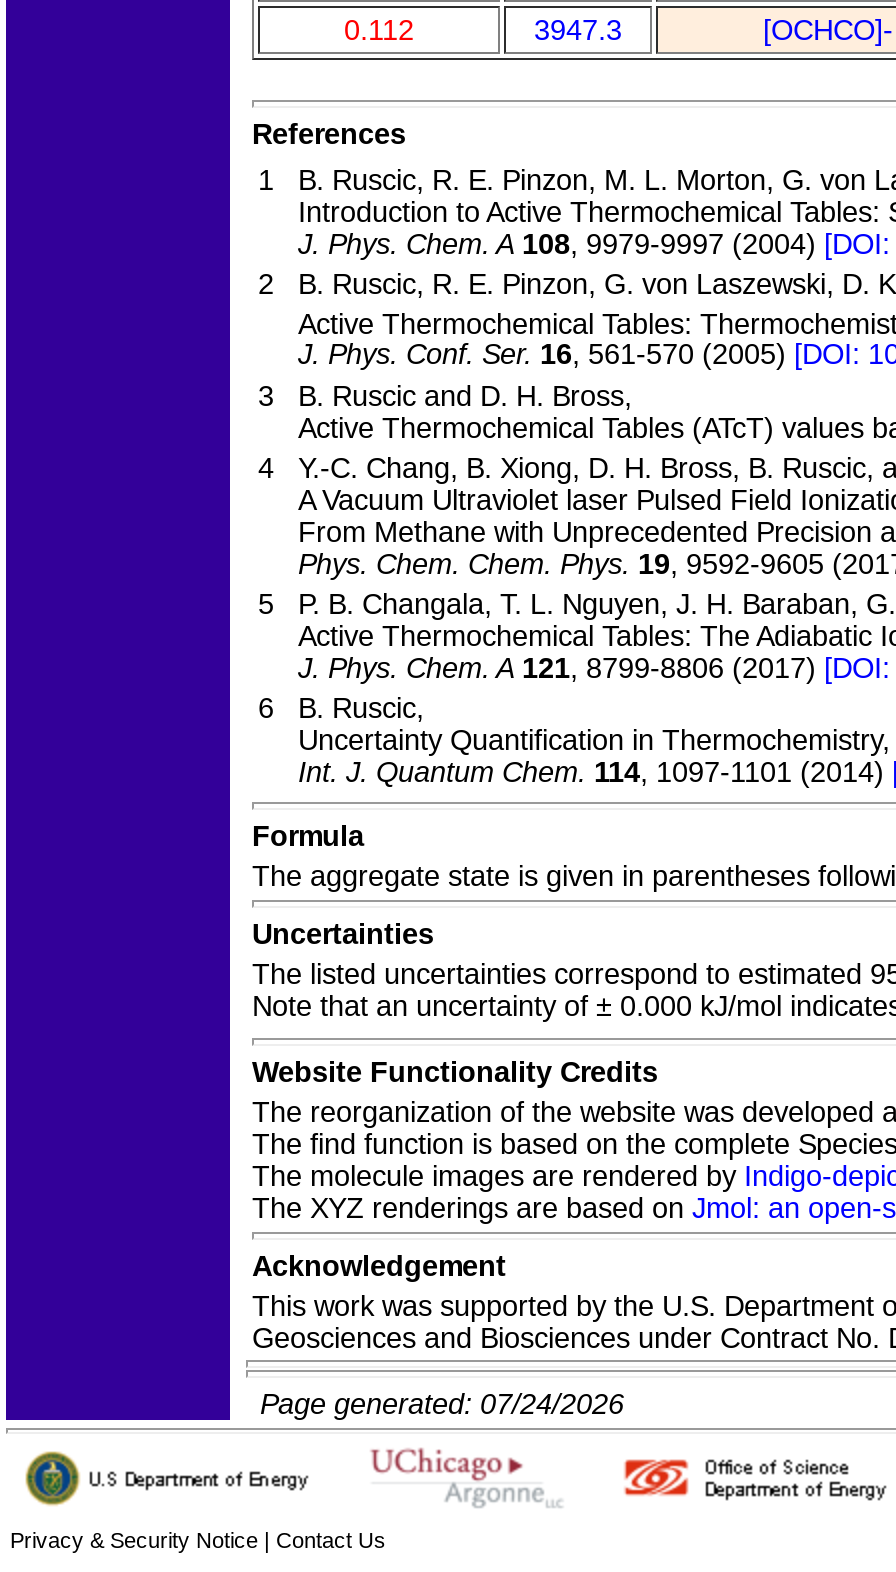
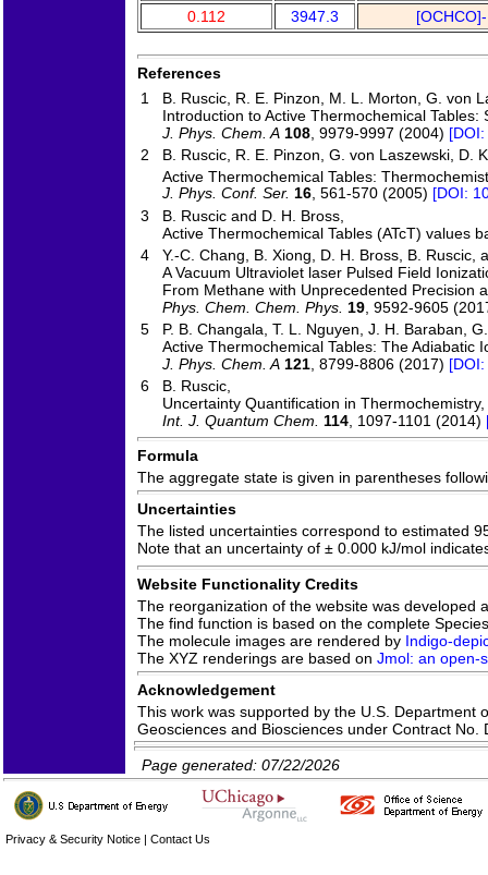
[260,1388,624,1420] Page generated: 07/24/2026 -> [142,756,340,774] Page generated: 07/22/2026

